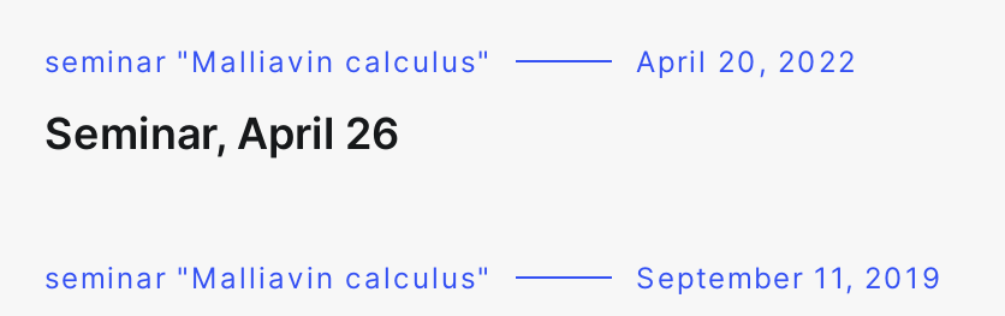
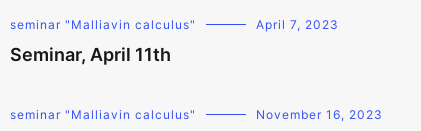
[636,43,857,79] April 20, 2022 -> [256,17,339,32] April 7, 2023
[44,108,400,159] Seminar, April 26 -> [10,44,171,65] Seminar, April 11th
[636,260,941,296] September 11, 2019 -> [256,107,383,122] November 16, 2023

